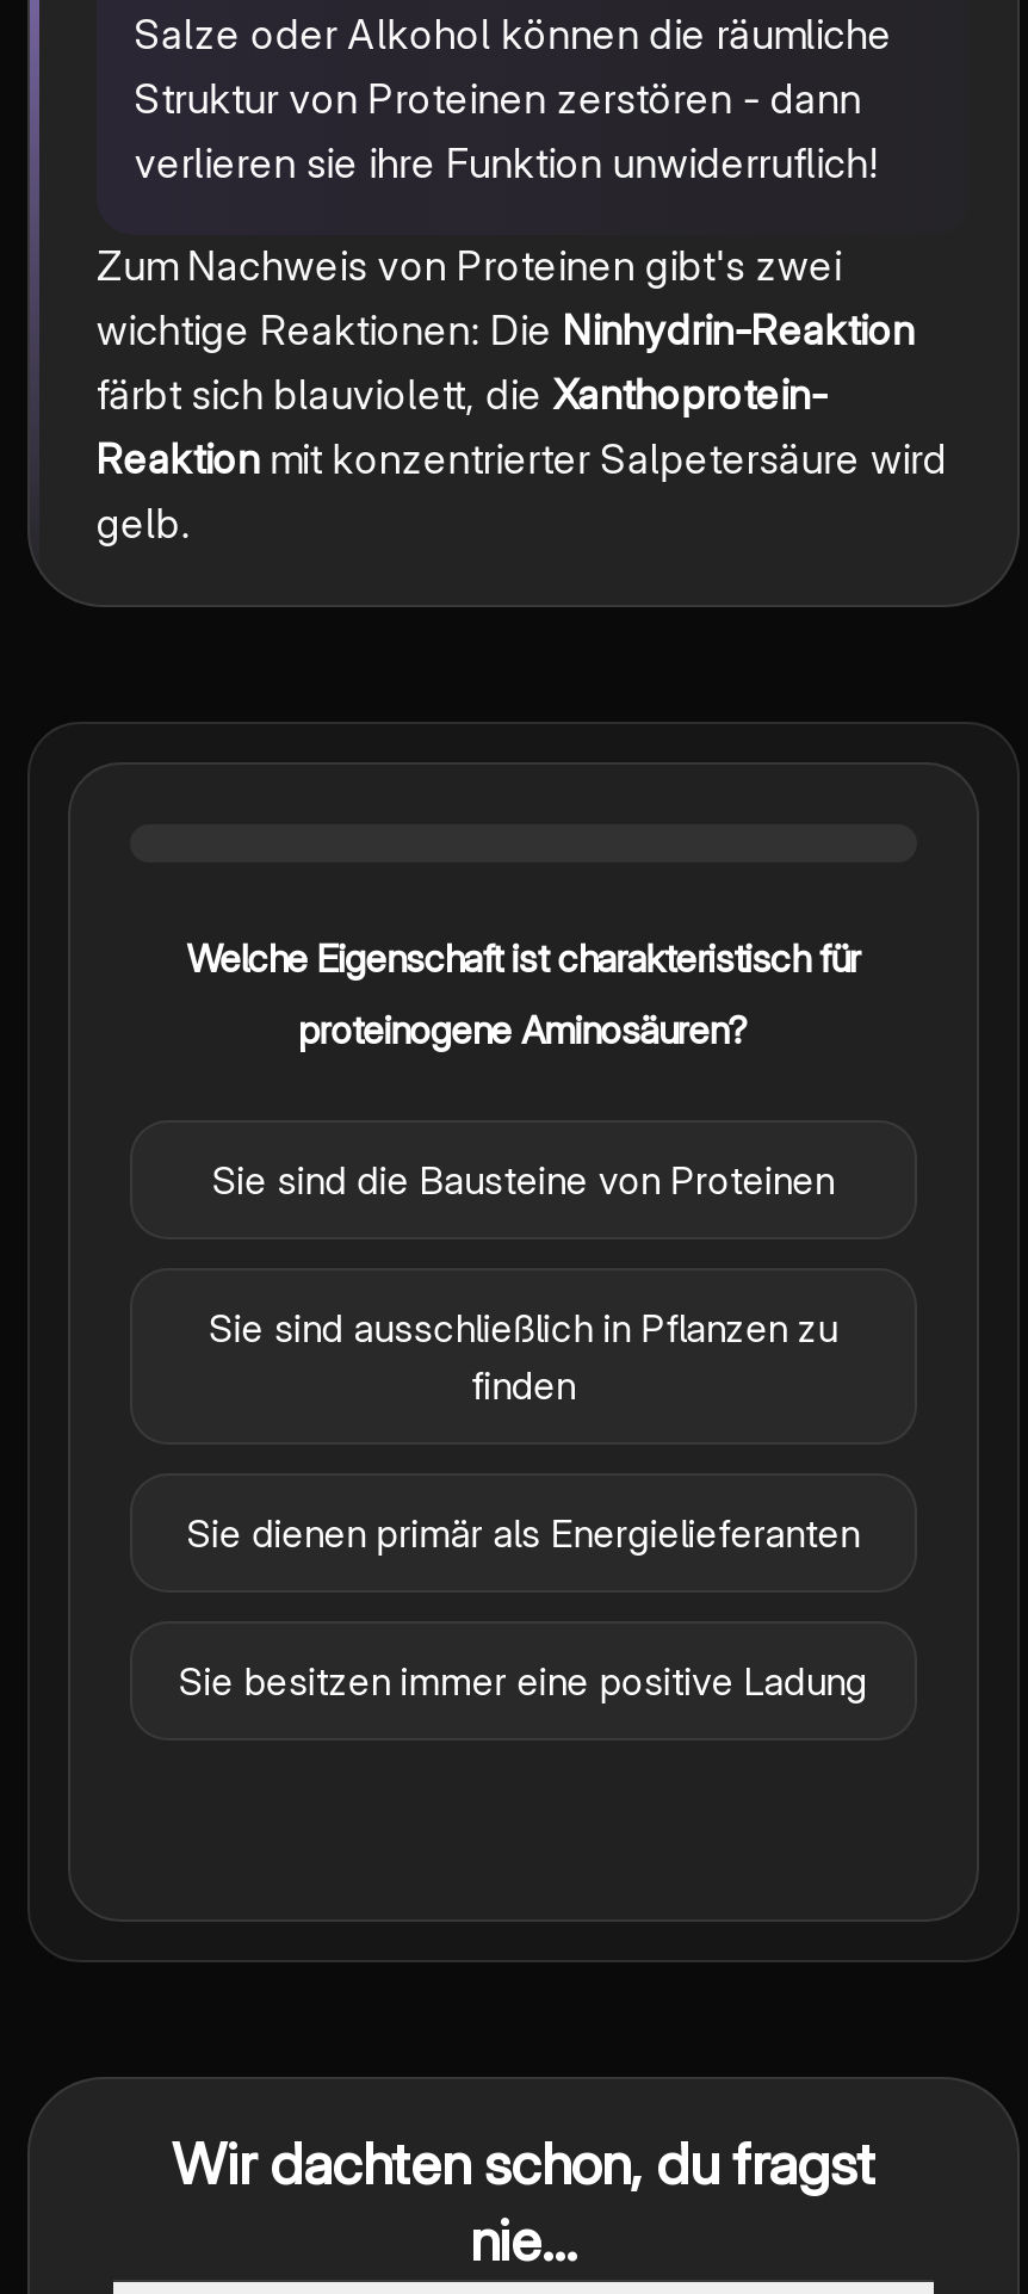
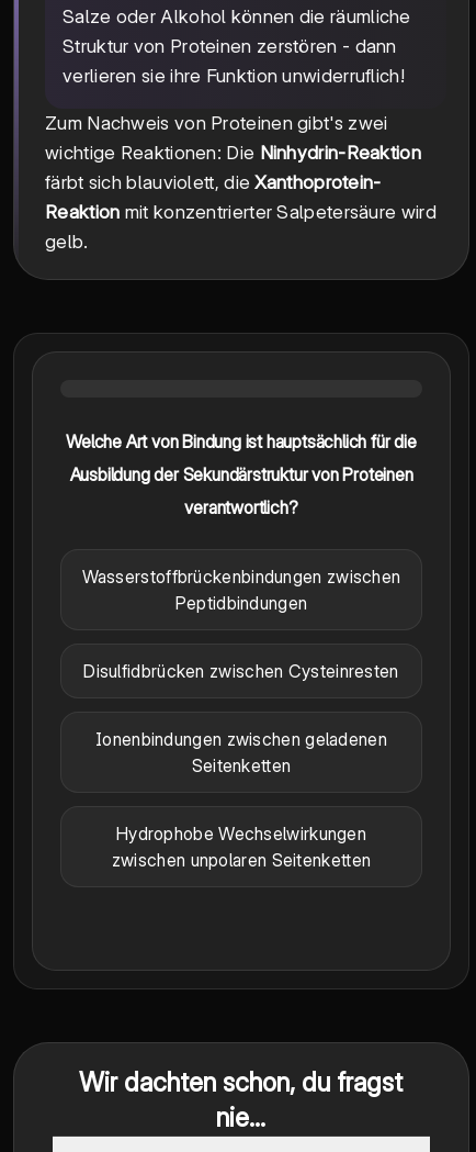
[179,934,868,1704] Welche Eigenschaft ist charakteristisch für | proteinogene Aminosäuren? | Sie sind die Bausteine von Proteinen | Sie sind ausschließlich in Pflanzen zu | finden | Sie dienen primär als Energielieferanten | Sie besitzen immer eine positive Ladung -> [66,430,416,871] Welche Art von Bindung ist hauptsächlich für die | Ausbildung der Sekundärstruktur von Proteinen | verantwortlich? | Wasserstoffbrückenbindungen zwischen | Peptidbindungen | Disulfidbrücken zwischen Cysteinresten | Ionenbindungen zwischen geladenen | Seitenketten | Hydrophobe Wechselwirkungen | zwischen unpolaren Seitenketten

